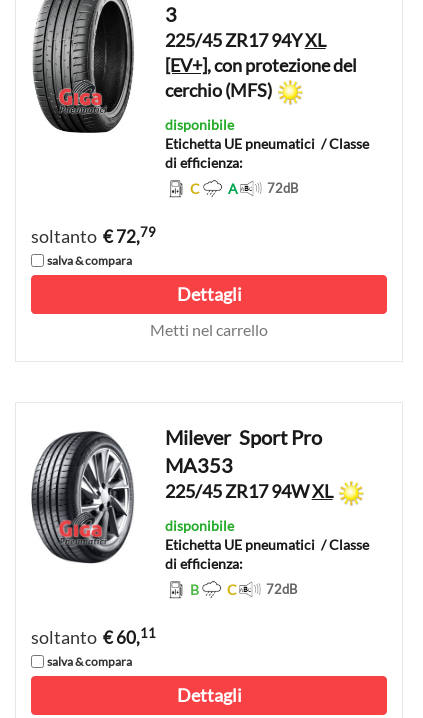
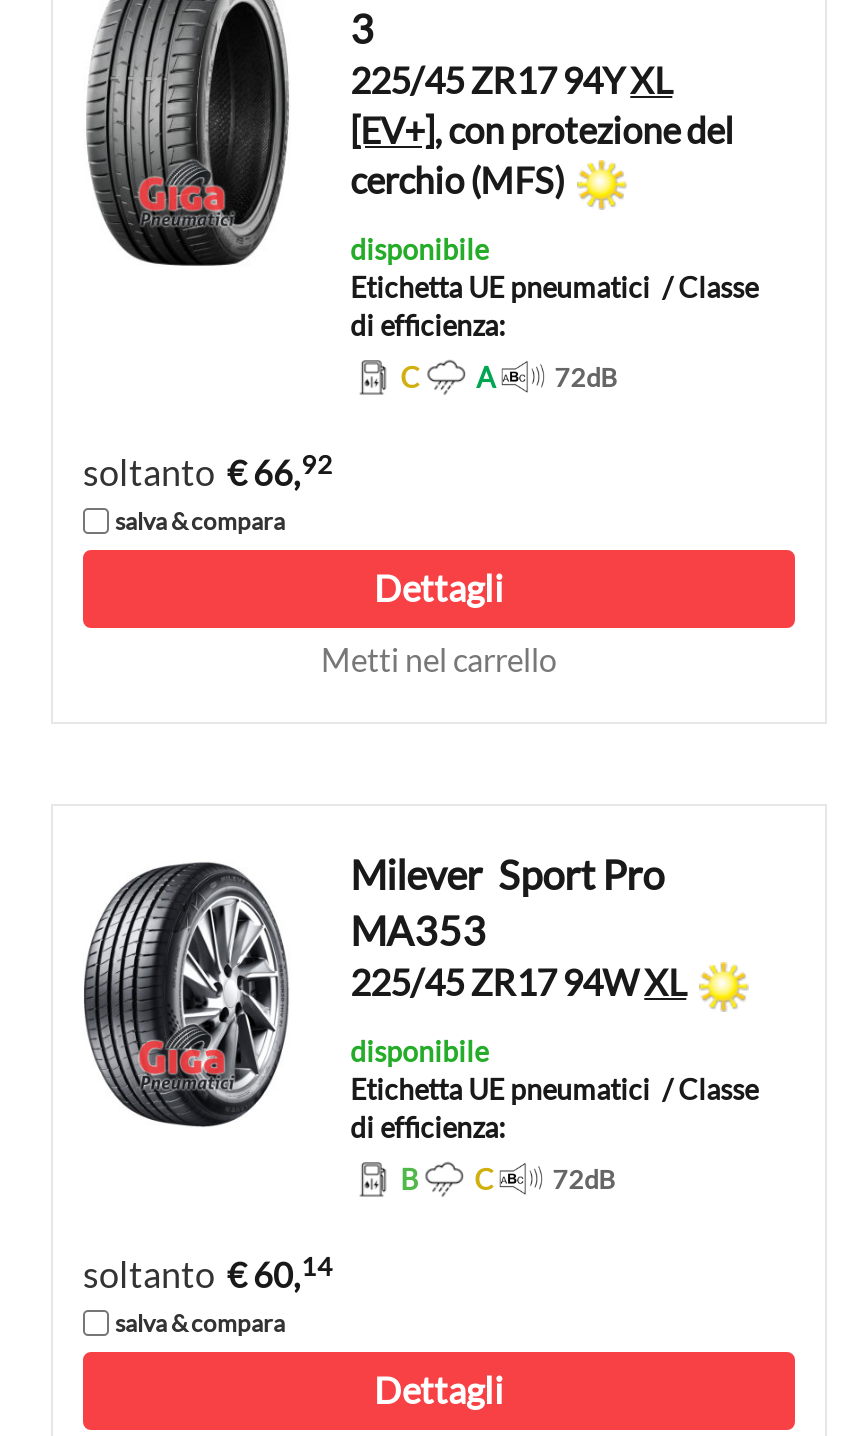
[31,224,156,247] soltanto € 72,79 -> [83,448,333,494] soltanto € 66,92
[31,625,156,648] soltanto € 60,11 -> [83,1249,333,1296] soltanto € 60,14

